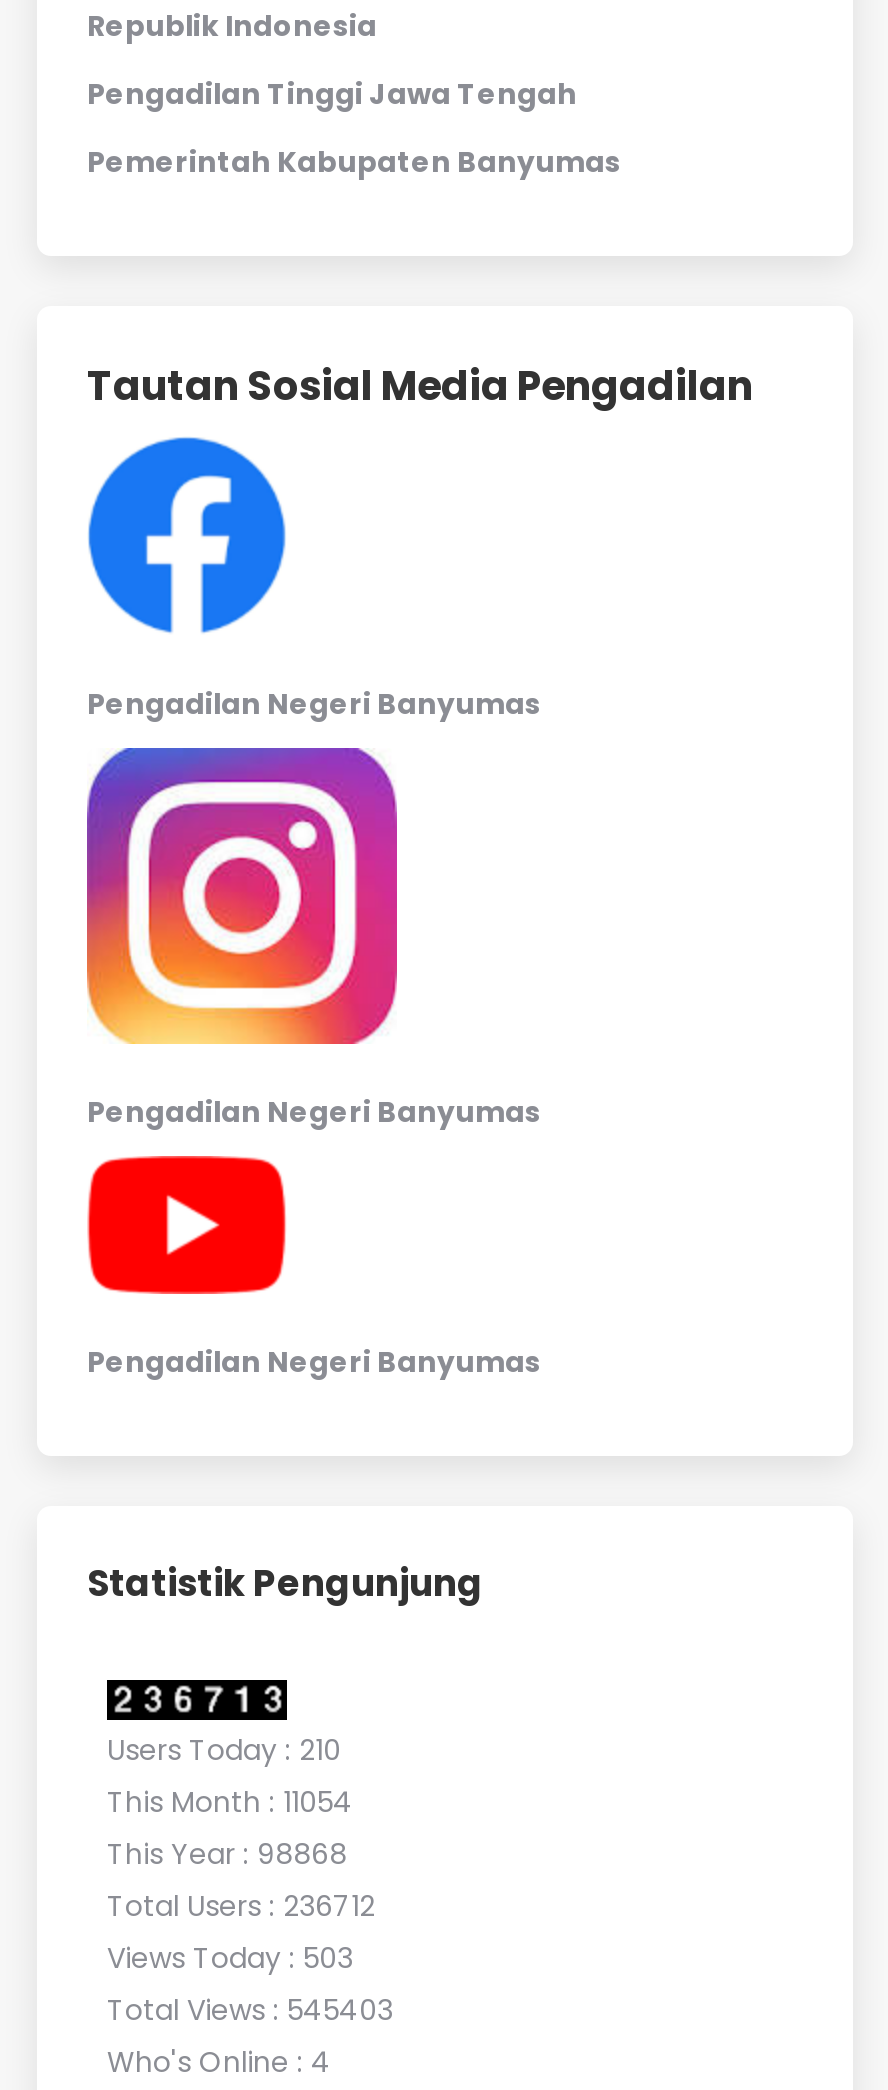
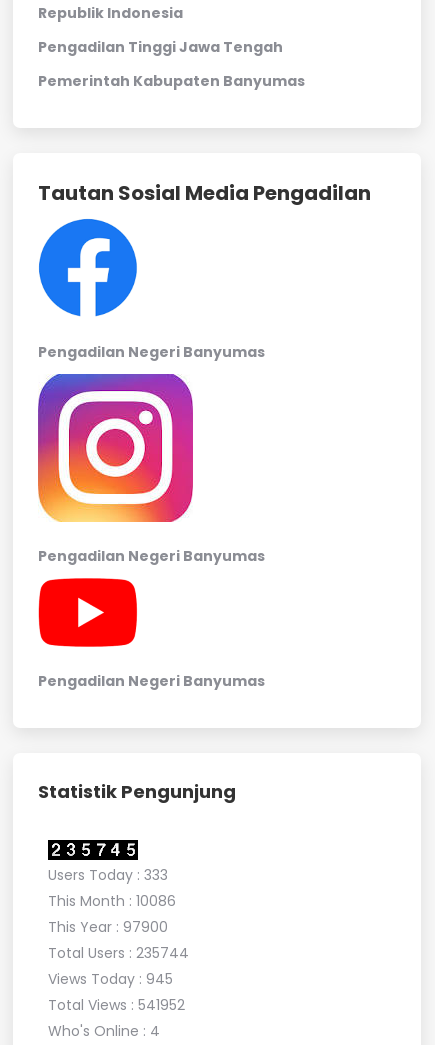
[107,1729,341,1769] Users Today : 210 -> [48,865,168,885] Users Today : 333
[107,1781,353,1821] This Month : 11054 -> [48,891,176,911] This Month : 10086
[107,1833,347,1873] This Year : 98868 -> [48,917,168,937] This Year : 97900
[107,1885,375,1925] Total Users : 236712 -> [48,943,189,963] Total Users : 235744
[107,1937,353,1977] Views Today : 503 -> [48,969,173,989] Views Today : 945
[107,1989,393,2029] Total Views : 545403 -> [48,995,185,1015] Total Views : 541952

